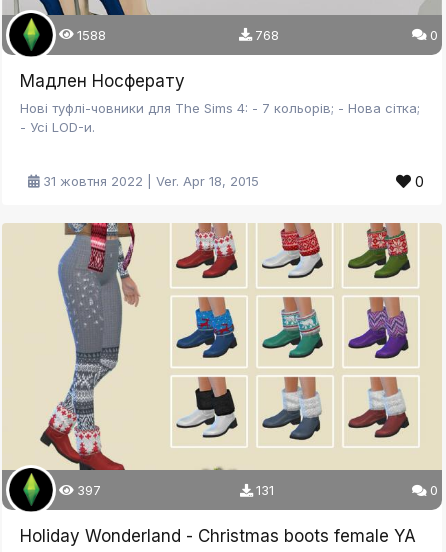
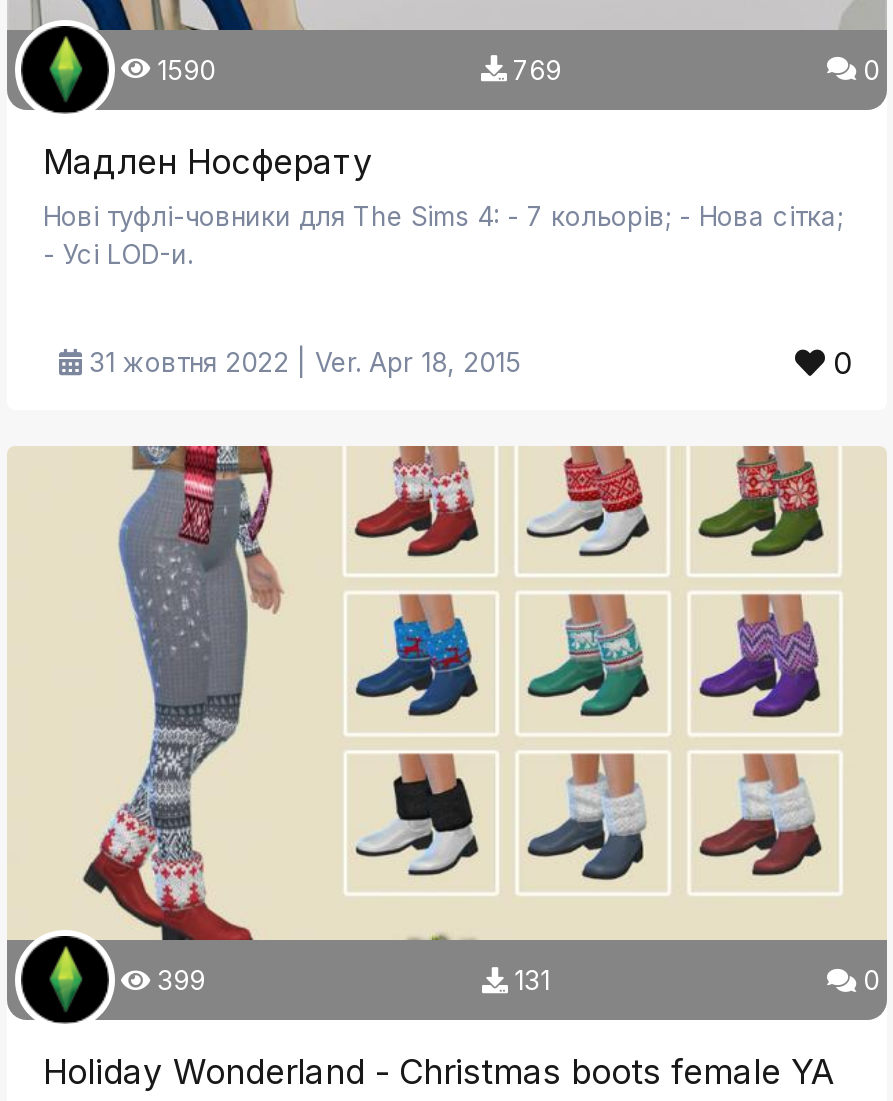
[77,26,106,42] 1588 -> [157,53,215,85] 1590
[255,26,279,42] 768 -> [513,53,561,85] 769
[77,482,101,498] 397 -> [157,964,205,996] 399

